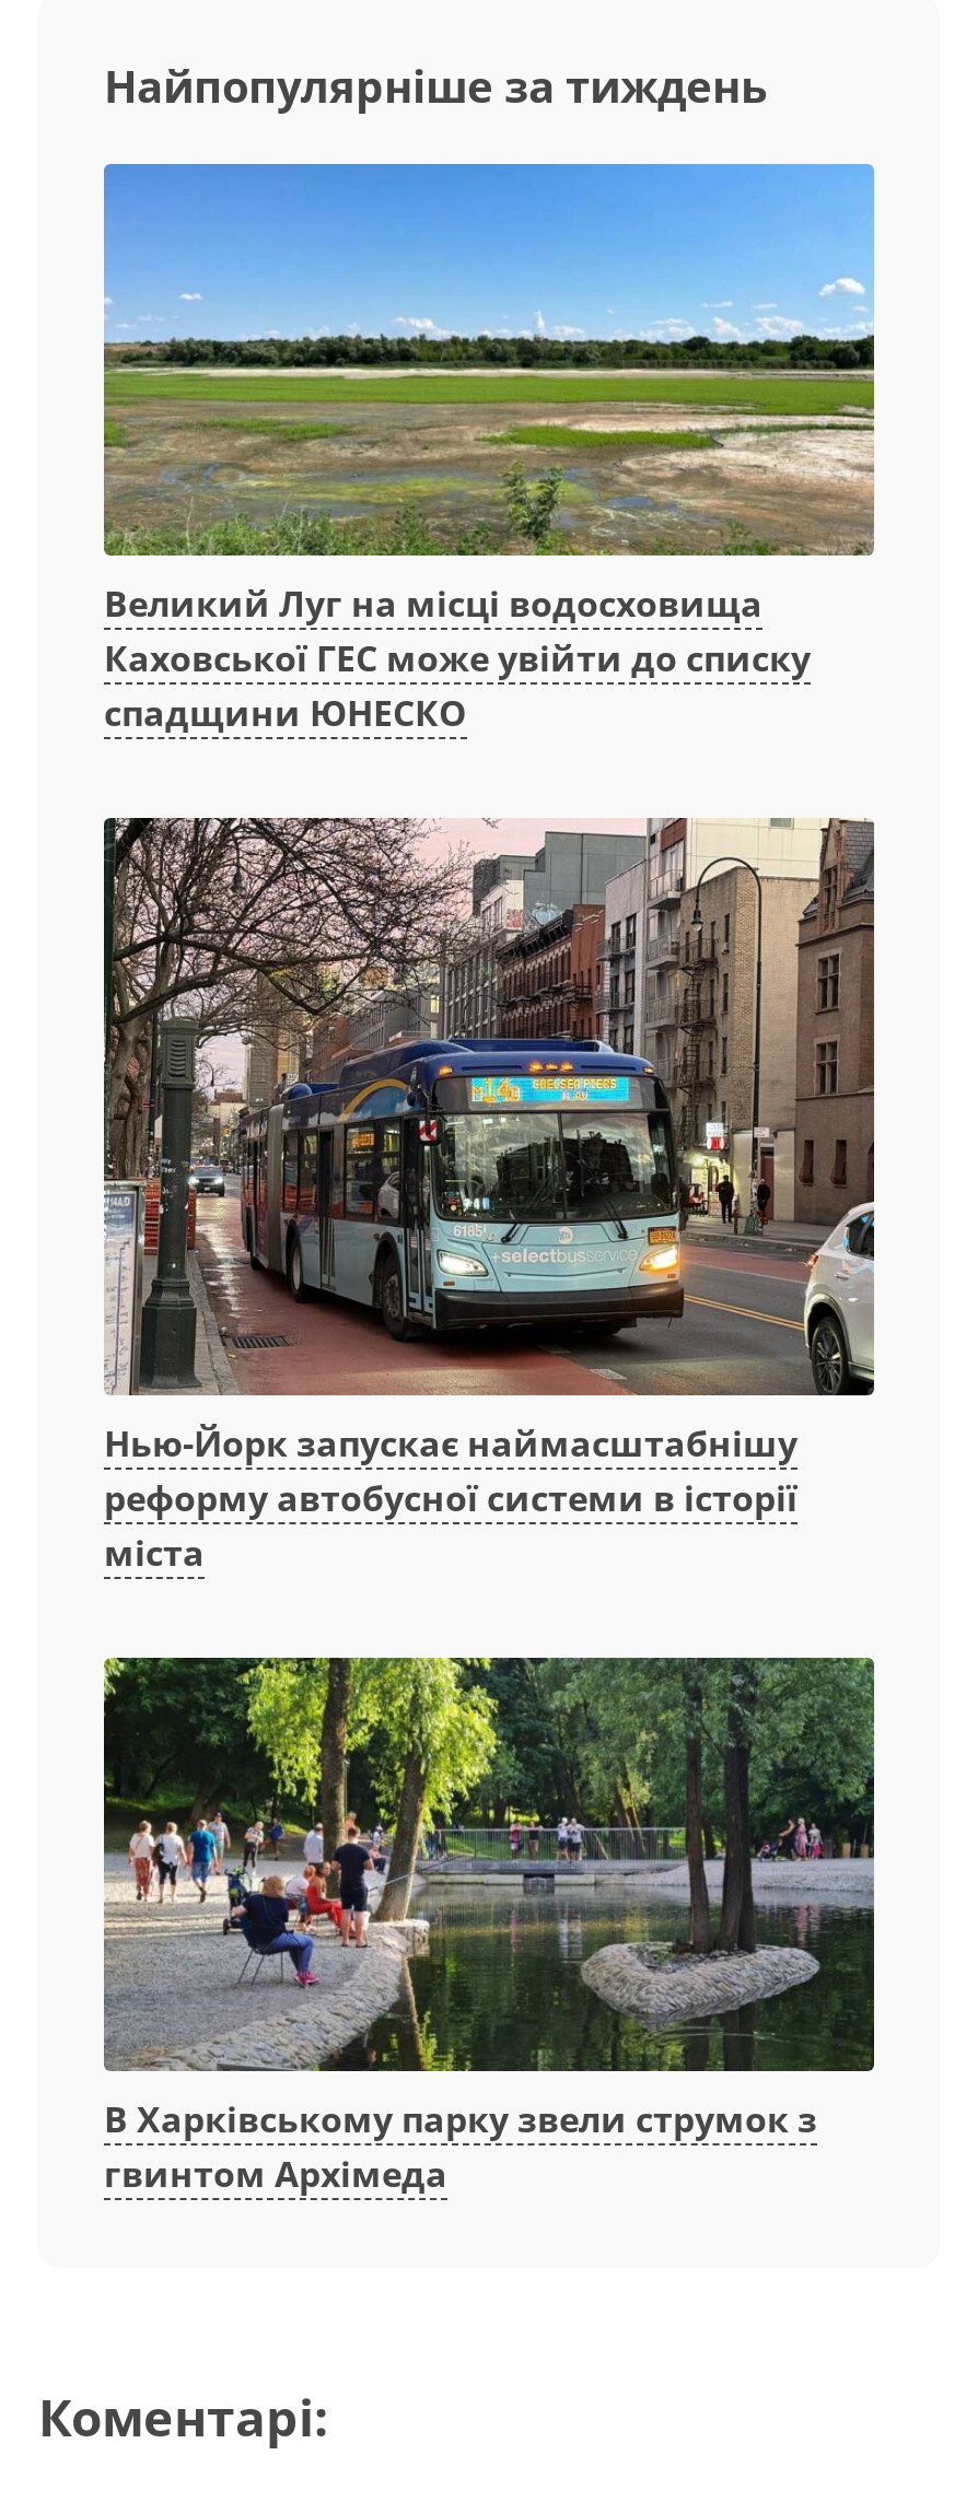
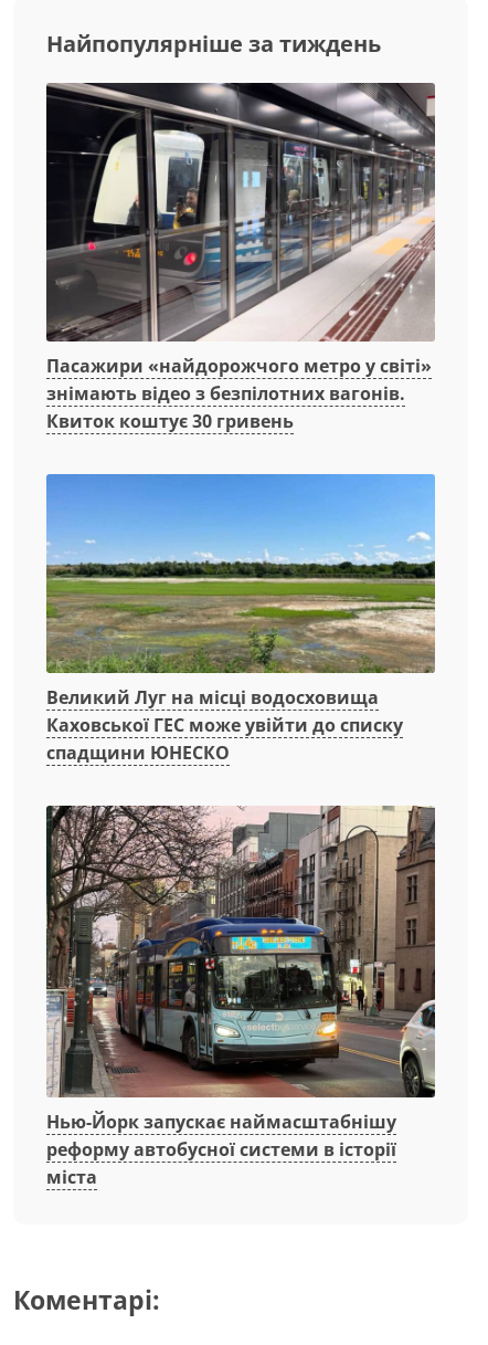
none -> [45,82,436,433] [image] | Пасажири «найдорожчого метро у світі» | знімають відео з безпілотних вагонів. | Квиток коштує 30 гривень
moved [100,201,878,1577] -> [44,494,437,1189]: [image] | Великий Луг на місці водосховища | Каховської ГЕС може увійти до списку | спадщини ЮНЕСКО | Нью-Йорк запускає наймасштабнішу | реформу автобусної системи в історії | міста
[102,1656,876,2197] [image] | В Харківському парку звели струмок з | гвинтом Архімеда -> none

